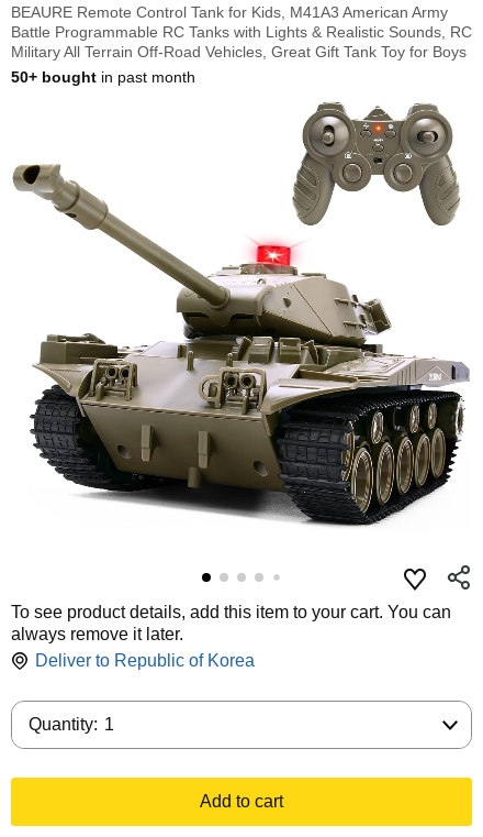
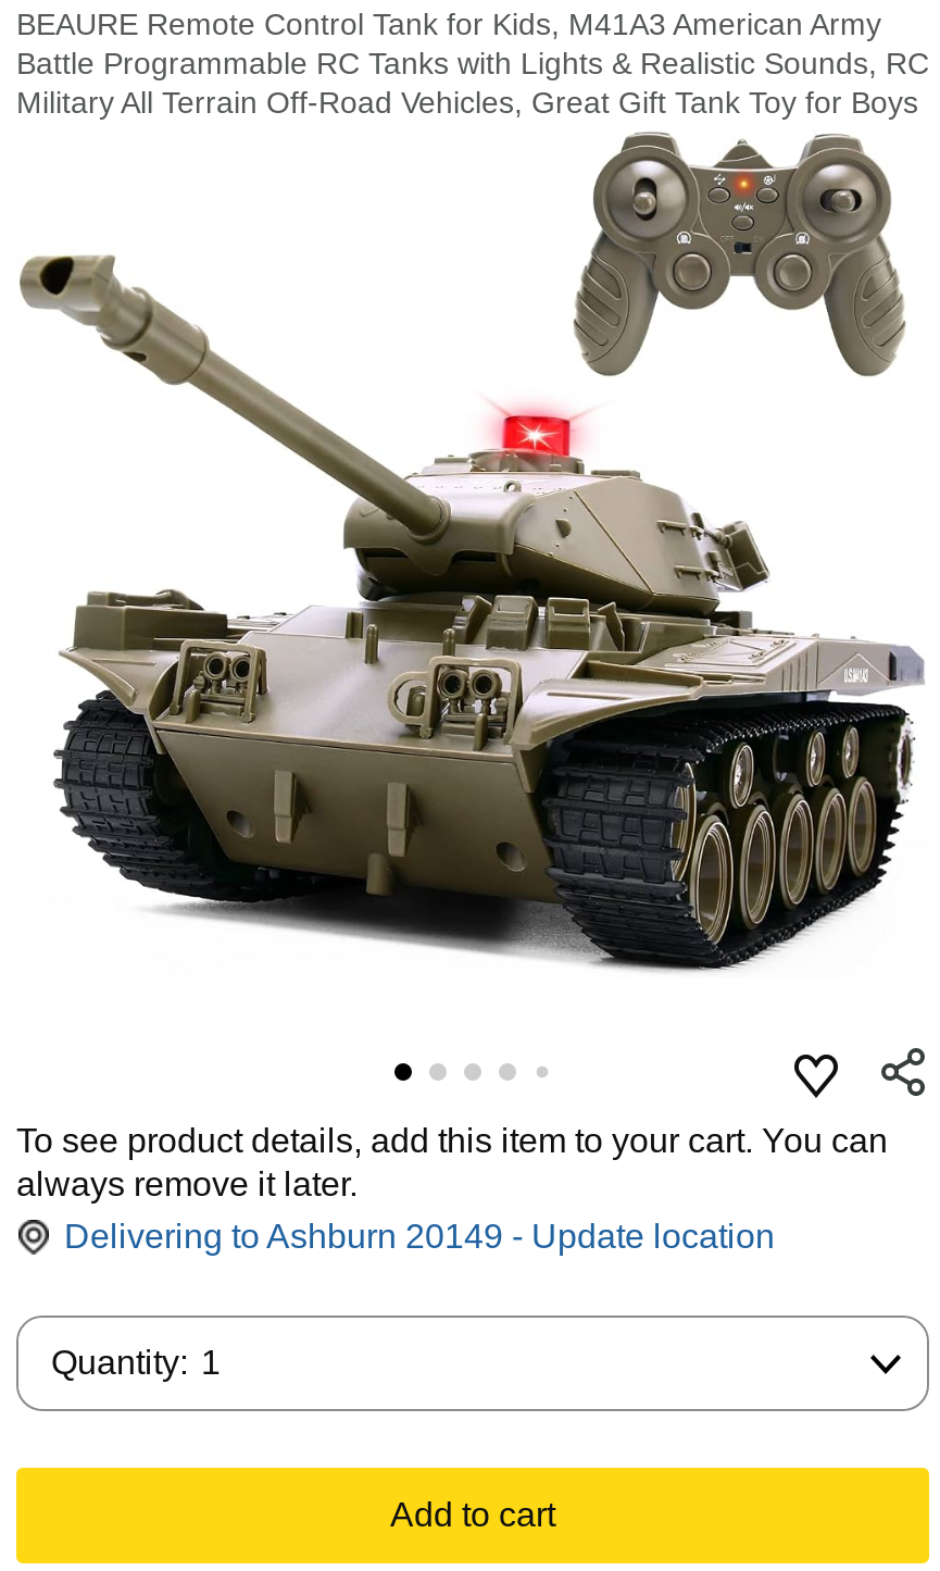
[11,68,195,86] 50+ bought in past month -> none
[35,651,255,670] Deliver to Republic of Korea -> [64,1218,775,1255] Delivering to Ashburn 20149 - Update location

